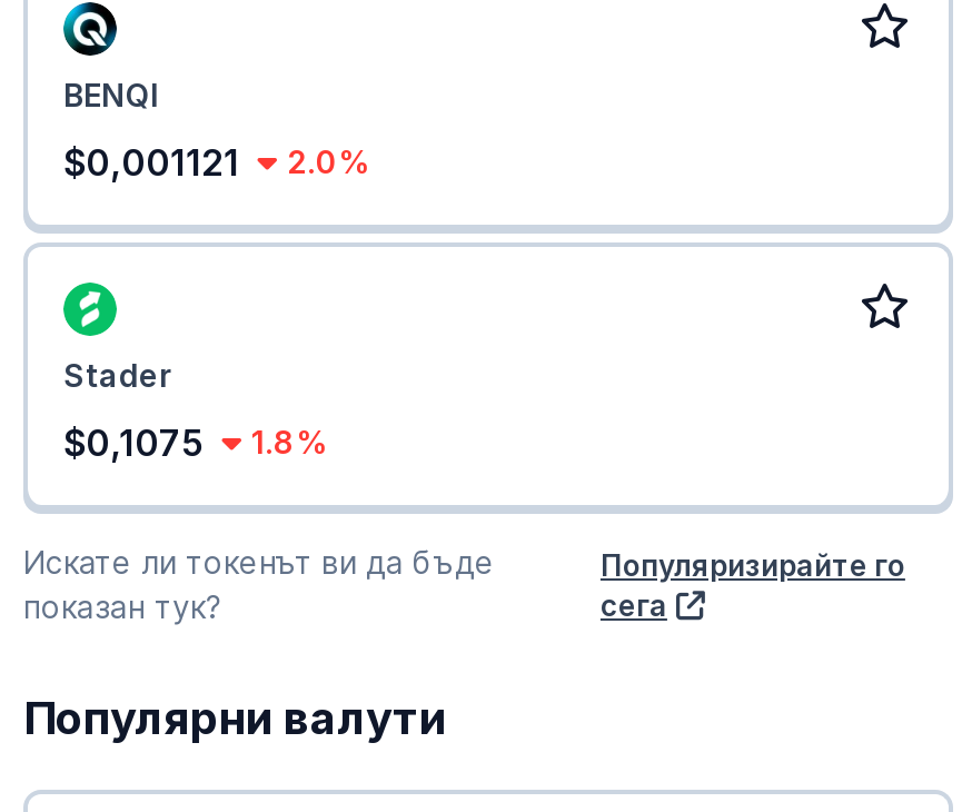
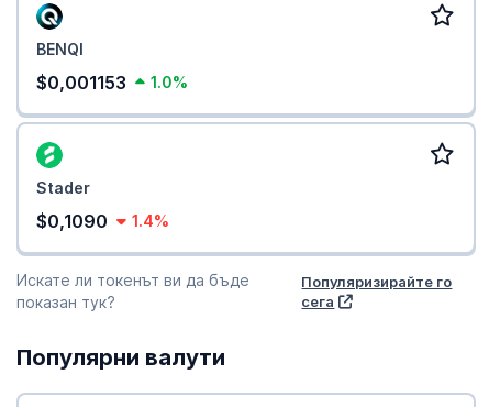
[63,140,239,184] $0,001121 -> [36,71,126,93] $0,001153
[287,142,369,180] 2.0% -> [150,72,187,91] 1.0%
[63,420,204,465] $0,1075 -> [36,210,108,232] $0,1090
[251,422,327,460] 1.8% -> [131,211,169,230] 1.4%

